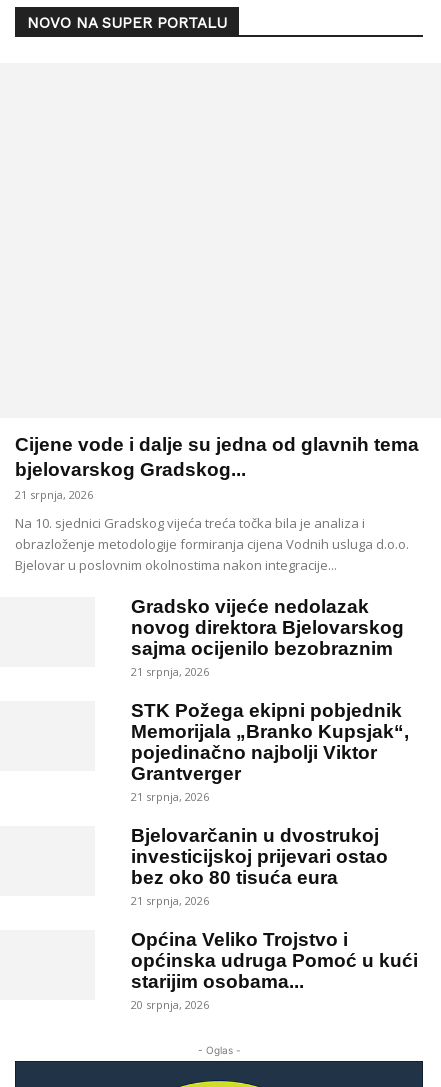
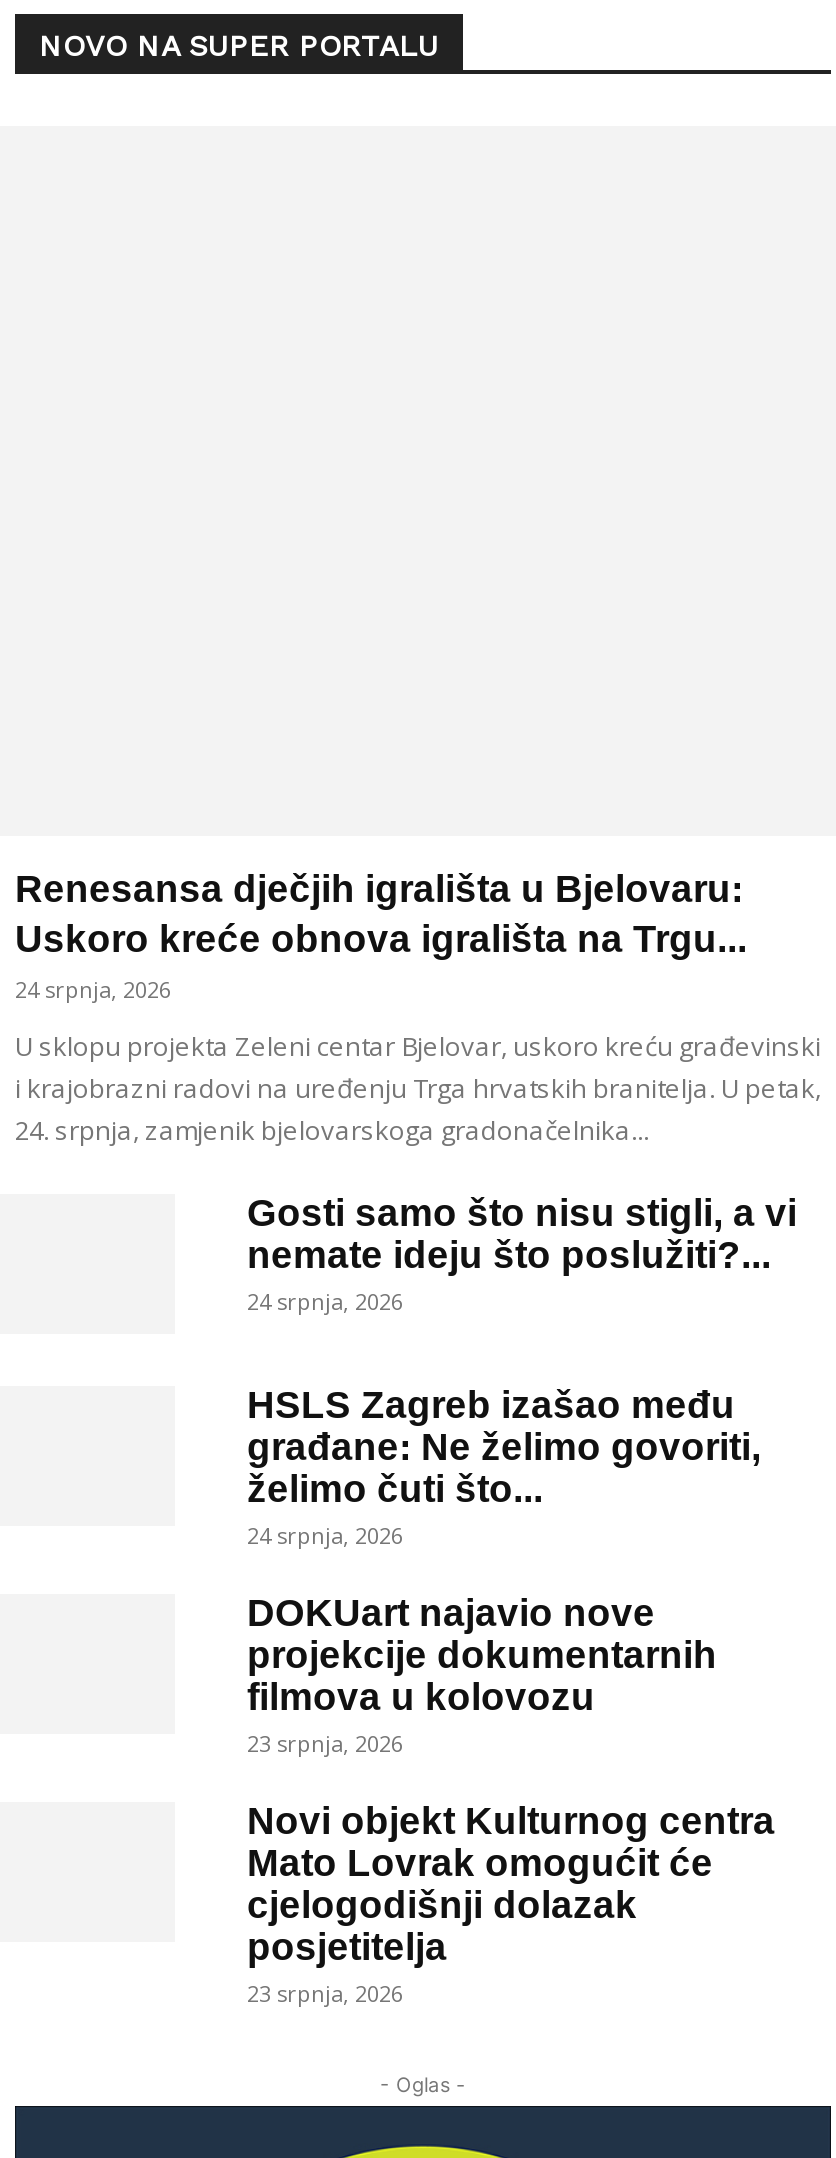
[15,434,419,502] Cijene vode i dalje su jedna od glavnih tema | bjelovarskog Gradskog... | 21 srpnja, 2026 -> [15,867,747,1003] Renesansa dječjih igrališta u Bjelovaru: | Uskoro kreće obnova igrališta na Trgu... | 24 srpnja, 2026
[15,514,409,574] Na 10. sjednici Gradskog vijeća treća točka bila je analiza i | obrazloženje metodologije formiranja cijena Vodnih usluga d.o.o. | Bjelovar u poslovnim okolnostima nakon integracije... -> [15,1027,821,1147] U sklopu projekta Zeleni centar Bjelovar, uskoro kreću građevinski | i krajobrazni radovi na uređenju Trga hrvatskih branitelja. U petak, | 24. srpnja, zamjenik bjelovarskoga gradonačelnika...
[131,596,404,679] Gradsko vijeće nedolazak | novog direktora Bjelovarskog | sajma ocijenilo bezobraznim | 21 srpnja, 2026 -> [247,1191,797,1315] Gosti samo što nisu stigli, a vi | nemate ideju što poslužiti?... | 24 srpnja, 2026
[131,700,409,804] STK Požega ekipni pobjednik | Memorijala „Branko Kupsjak“, | pojedinačno najbolji Viktor | Grantverger | 21 srpnja, 2026 -> [247,1383,761,1549] HSLS Zagreb izašao među | građane: Ne želimo govoriti, | želimo čuti što... | 24 srpnja, 2026
[131,825,388,908] Bjelovarčanin u dvostrukoj | investicijskoj prijevari ostao | bez oko 80 tisuća eura | 21 srpnja, 2026 -> [247,1591,717,1757] DOKUart najavio nove | projekcije dokumentarnih | filmova u kolovozu | 23 srpnja, 2026
[131,929,418,1012] Općina Veliko Trojstvo i | općinska udruga Pomoć u kući | starijim osobama... | 20 srpnja, 2026 -> [247,1799,775,2007] Novi objekt Kulturnog centra | Mato Lovrak omogućit će | cjelogodišnji dolazak | posjetitelja | 23 srpnja, 2026

